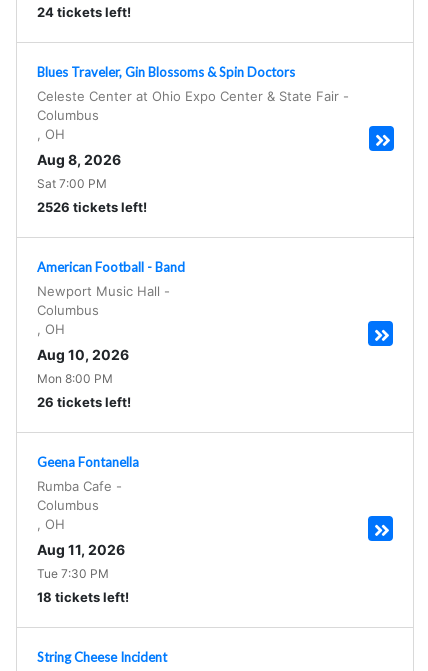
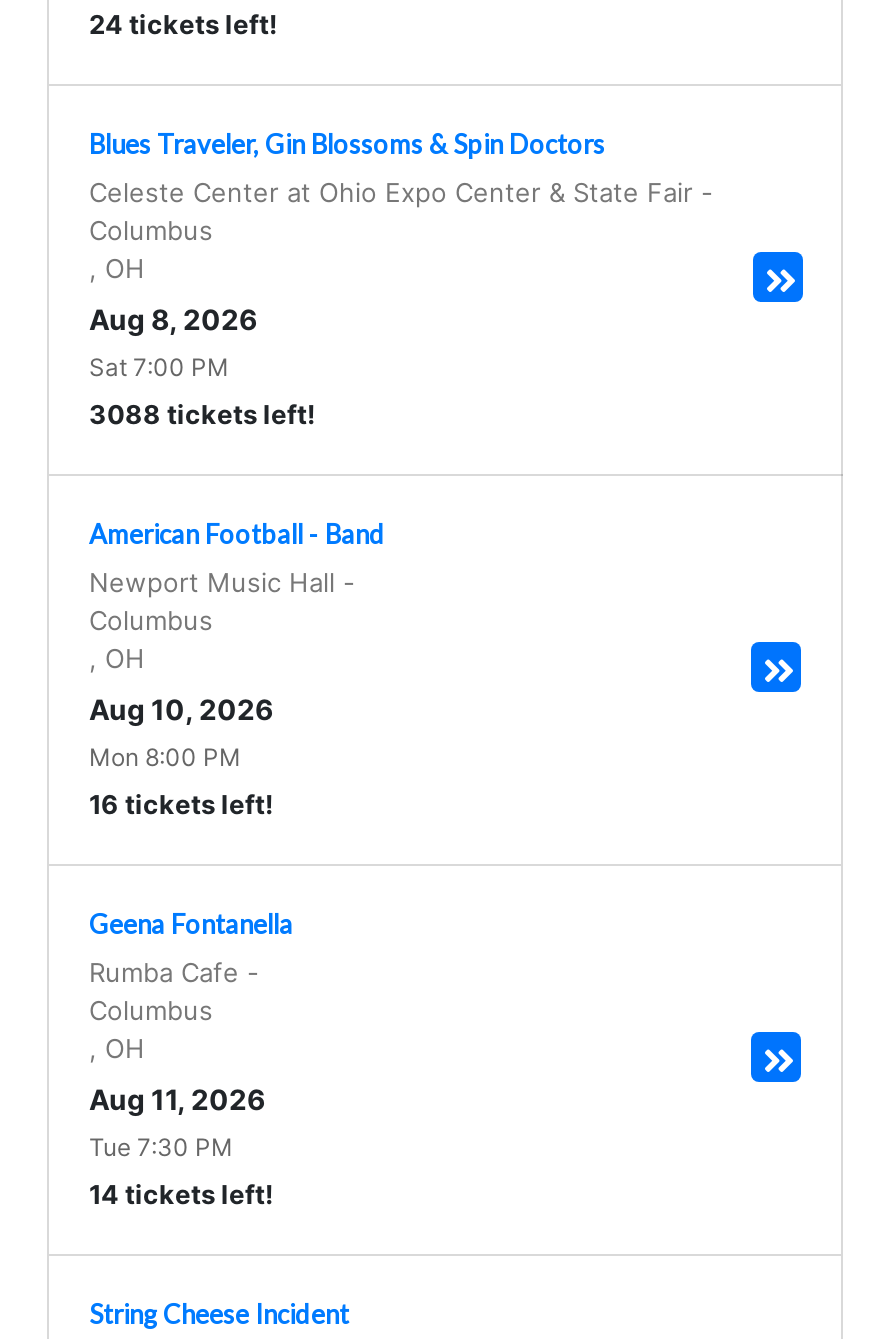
[37,199,147,215] 2526 tickets left! -> [89,398,315,430] 3088 tickets left!
[37,394,131,410] 26 tickets left! -> [89,788,273,820] 16 tickets left!
[37,589,129,605] 18 tickets left! -> [89,1178,273,1210] 14 tickets left!

